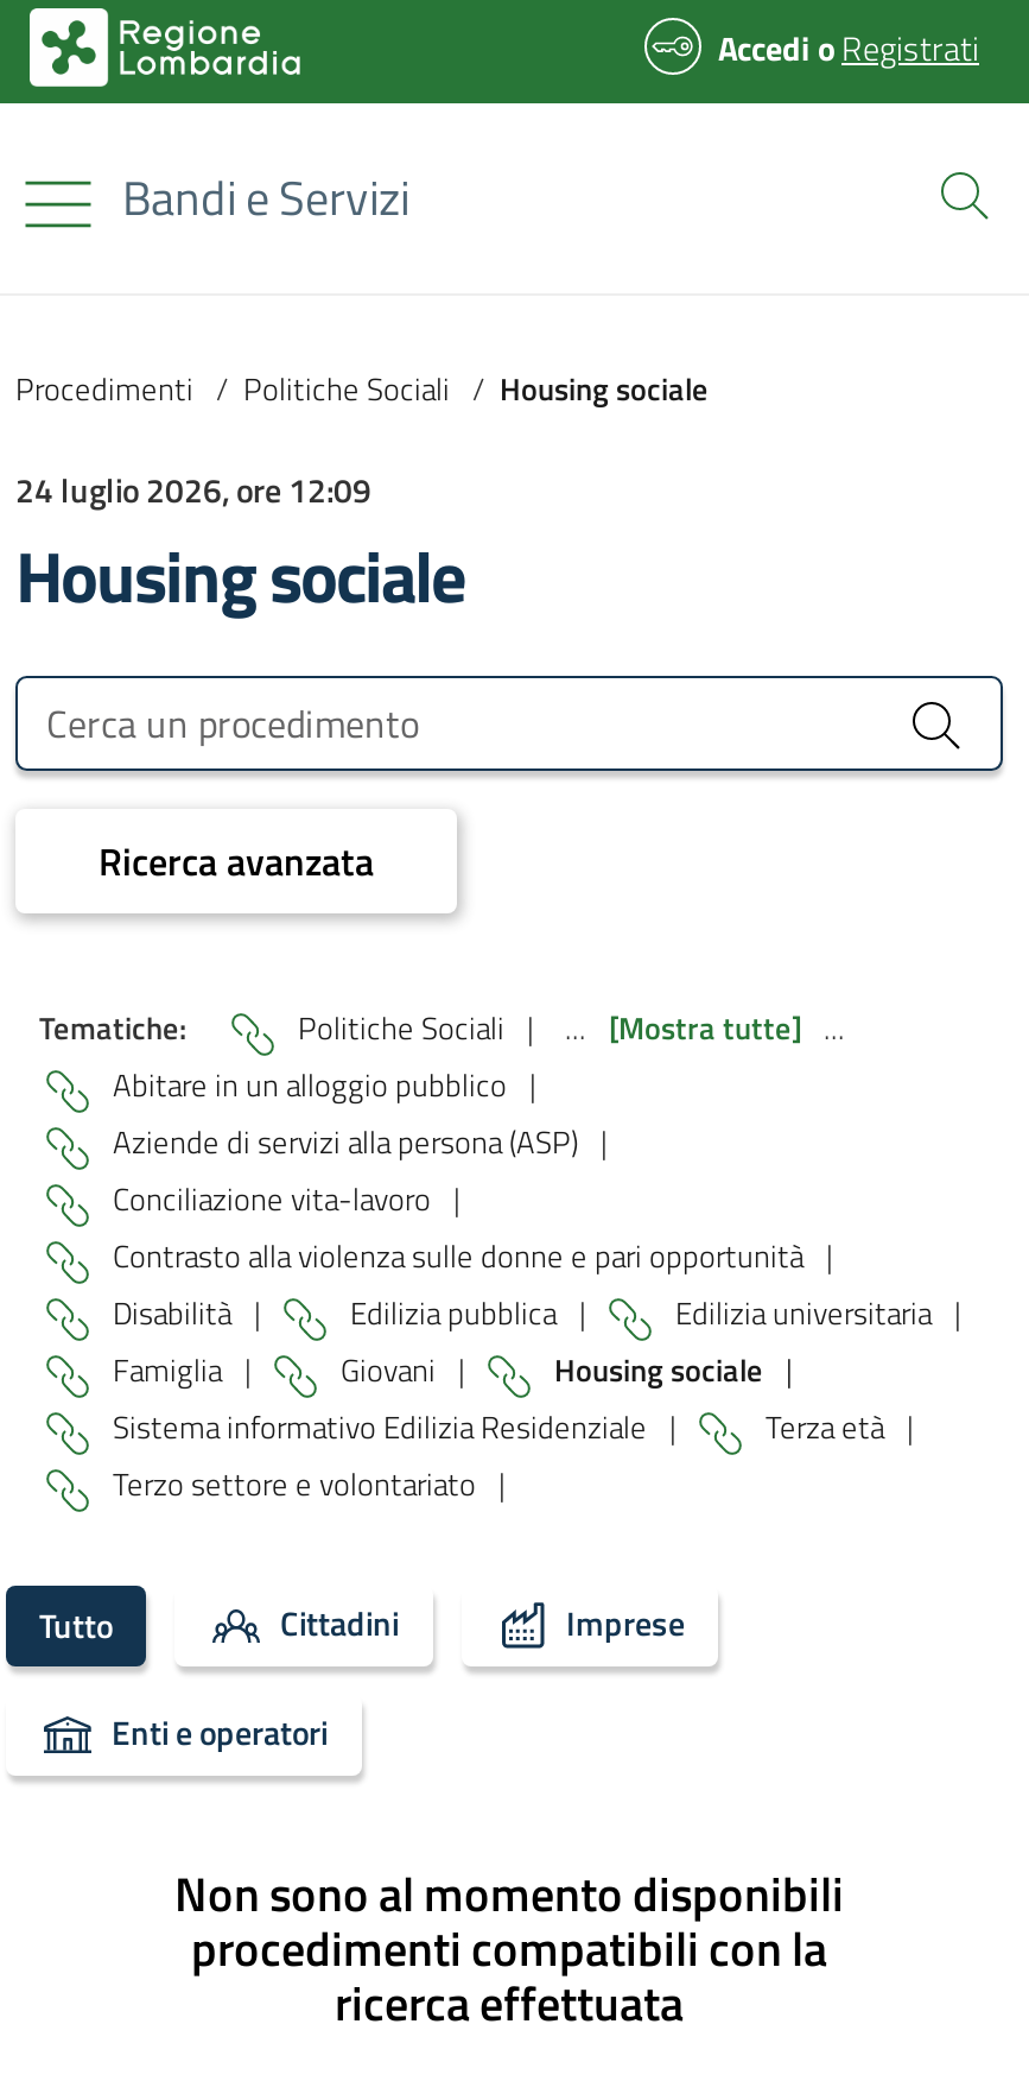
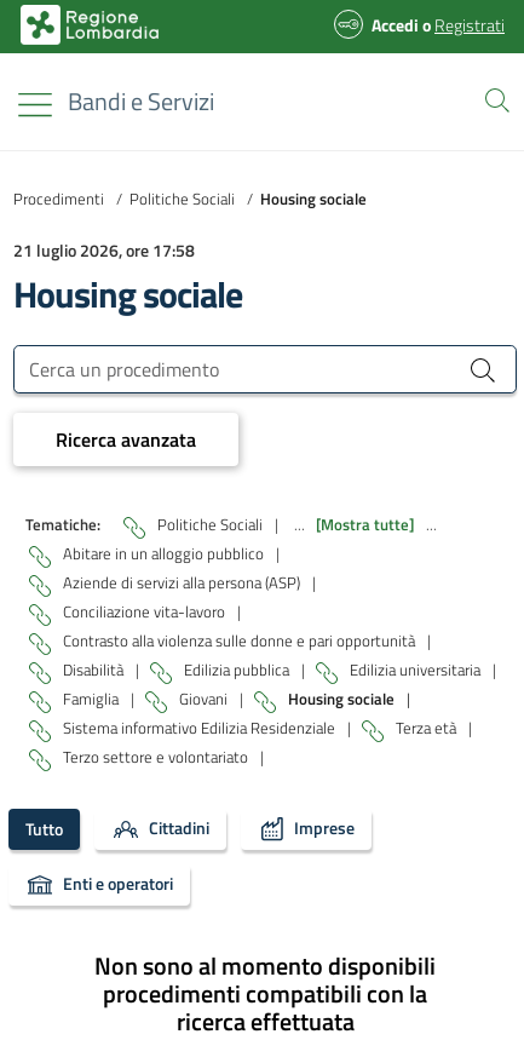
[15,464,371,514] 24 luglio 2026, ore 12:09 -> [13,237,195,263] 21 luglio 2026, ore 17:58

